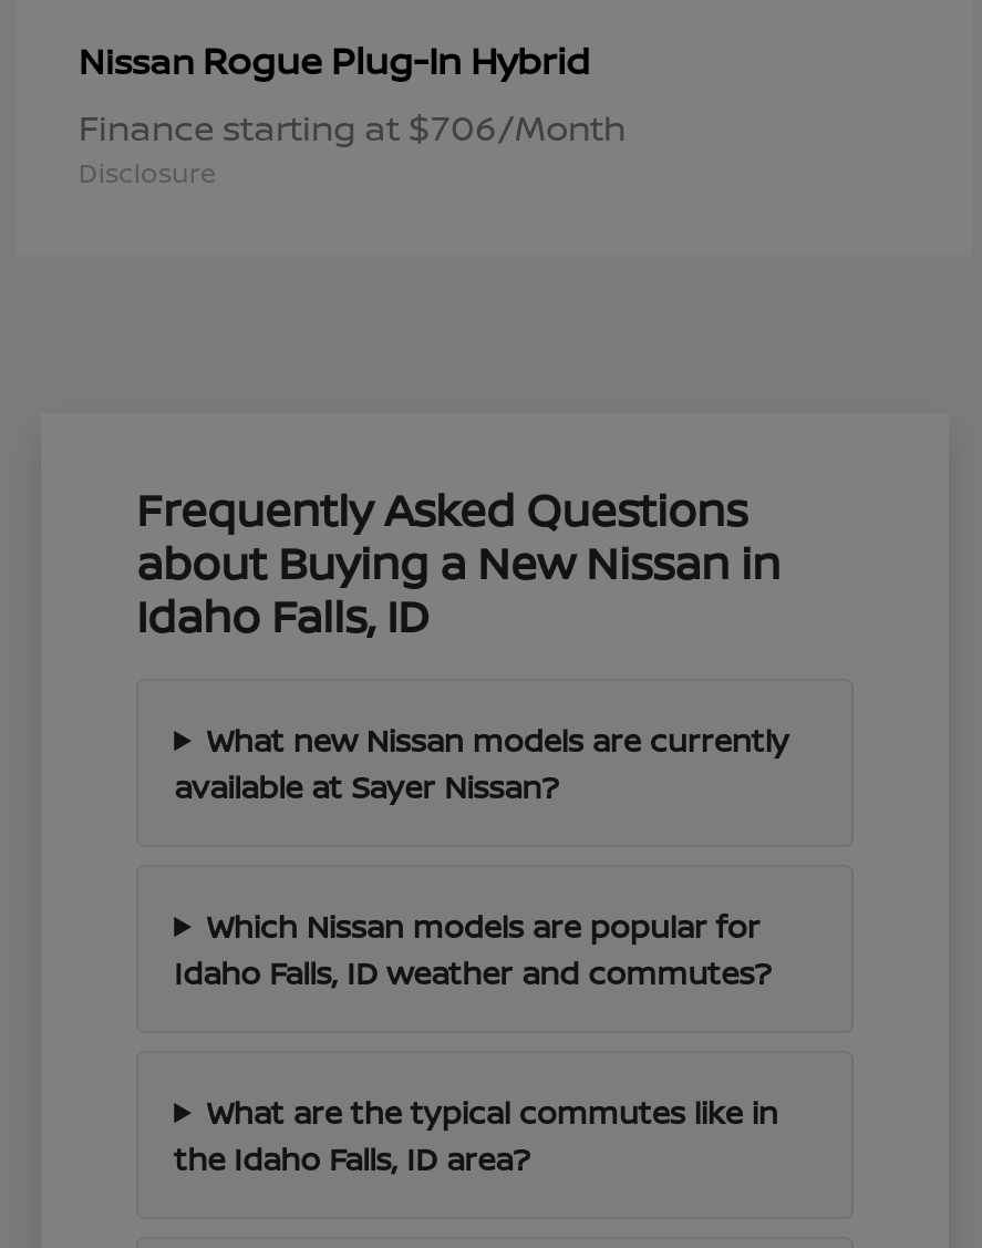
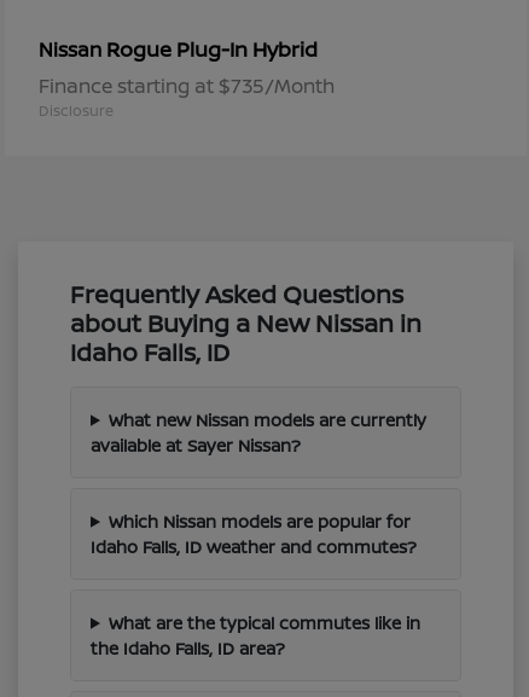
[79,102,626,151] Finance starting at $706/Month -> [39,72,335,99] Finance starting at $735/Month

